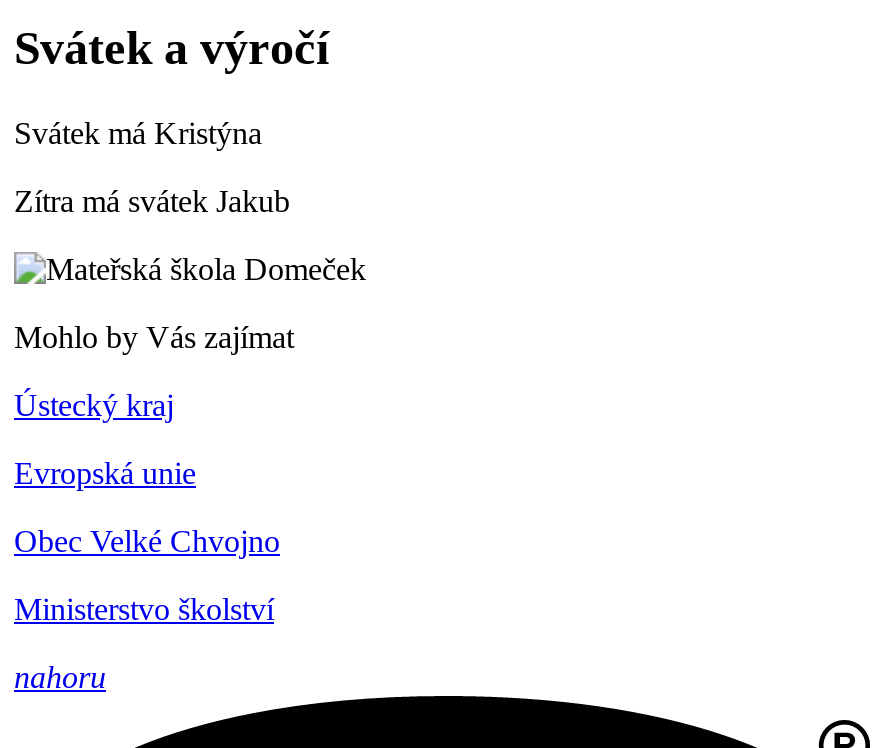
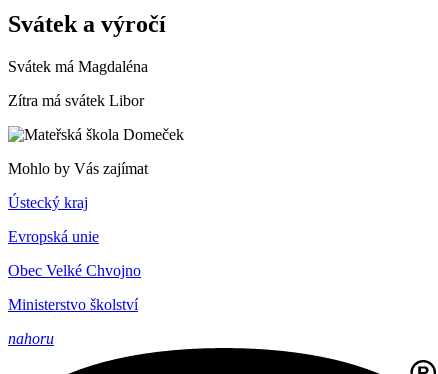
[14,117,262,151] Svátek má Kristýna -> [8,58,148,75] Svátek má Magdaléna
[14,185,290,219] Zítra má svátek Jakub -> [8,92,144,109] Zítra má svátek Libor

